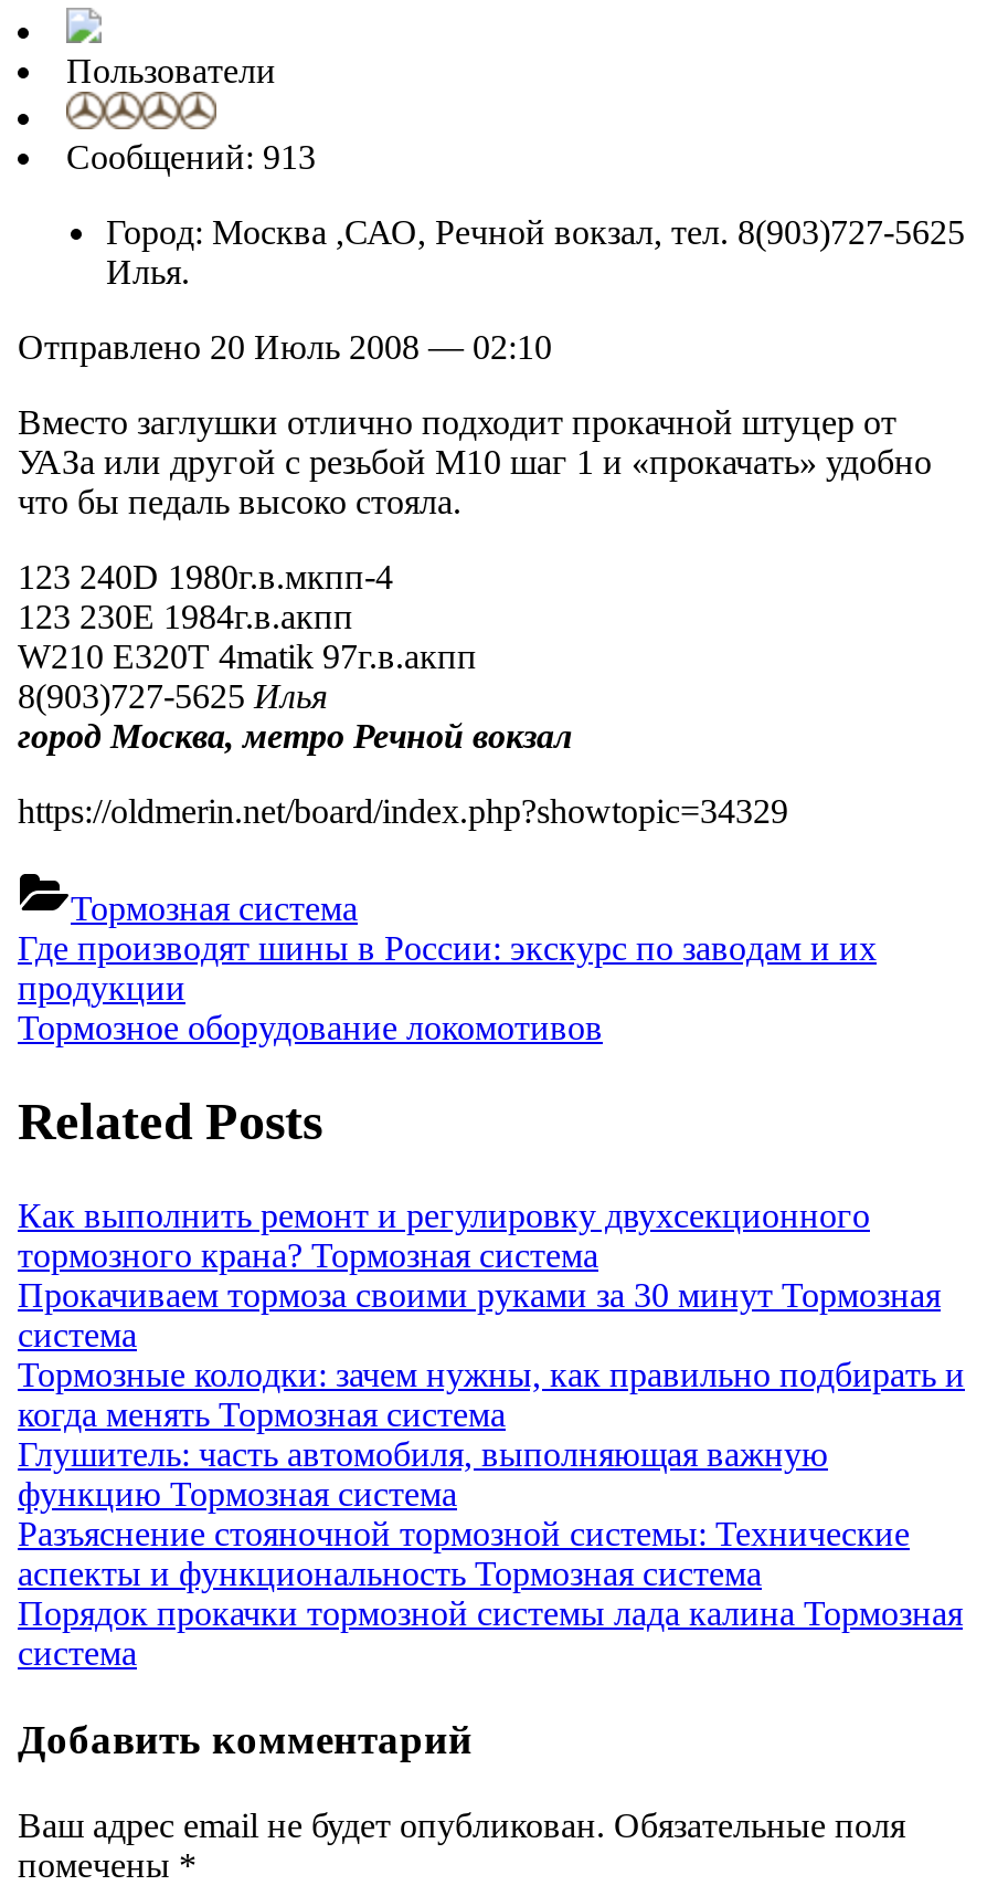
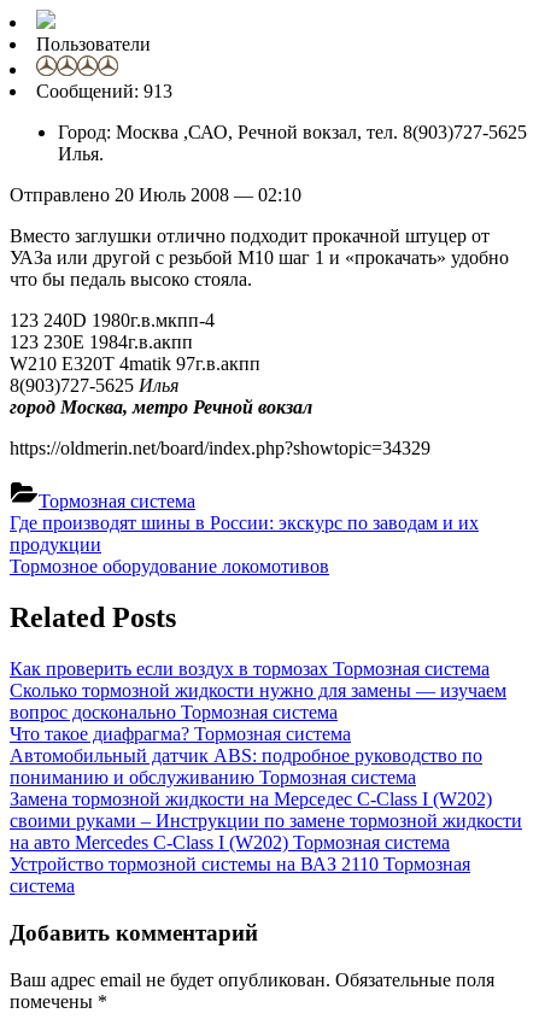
[18,1197,965,1632] Как выполнить ремонт и регулировку двухсекционного | тормозного крана? Тормозная система | Прокачиваем тормоза своими руками за 30 минут Тормозная | система | Тормозные колодки: зачем нужны, как правильно подбирать и | когда менять Тормозная система | Глушитель: часть автомобиля, выполняющая важную | функцию Тормозная система | Разъяснение стояночной тормозной системы: Технические | аспекты и функциональность Тормозная система | Порядок прокачки тормозной системы лада калина Тормозная -> [10,659,522,875] Как проверить если воздух в тормозах Тормозная система | Сколько тормозной жидкости нужно для замены — изучаем | вопрос досконально Тормозная система | Что такое диафрагма? Тормозная система | Автомобильный датчик ABS: подробное руководство по | пониманию и обслуживанию Тормозная система | Замена тормозной жидкости на Мерседес C-Class I (W202) | своими руками – Инструкции по замене тормозной жидкости | на авто Mercedes C-Class I (W202) Тормозная система | Устройство тормозной системы на ВАЗ 2110 Тормозная

